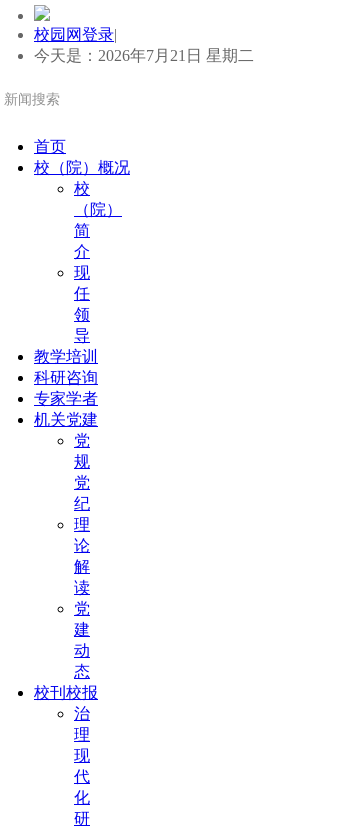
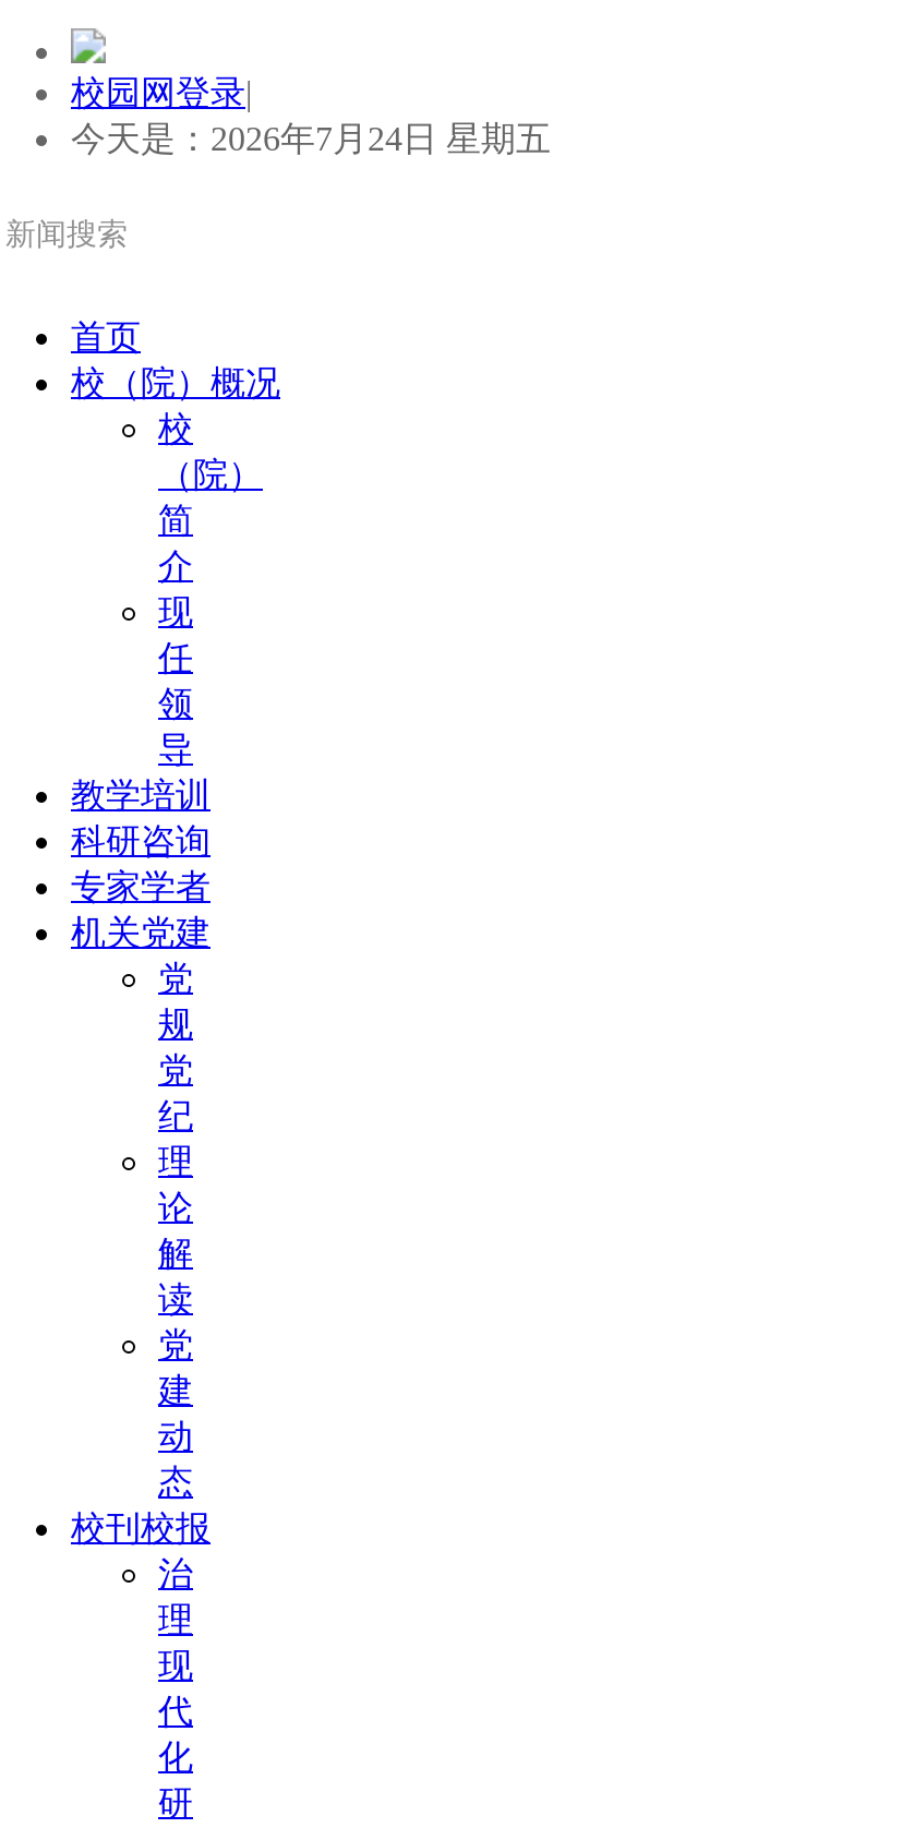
[34,47,254,64] 今天是：2026年7月21日 星期二 -> [71,120,551,157] 今天是：2026年7月24日 星期五

